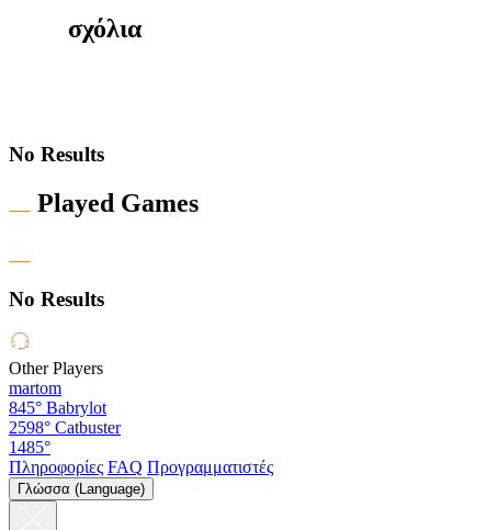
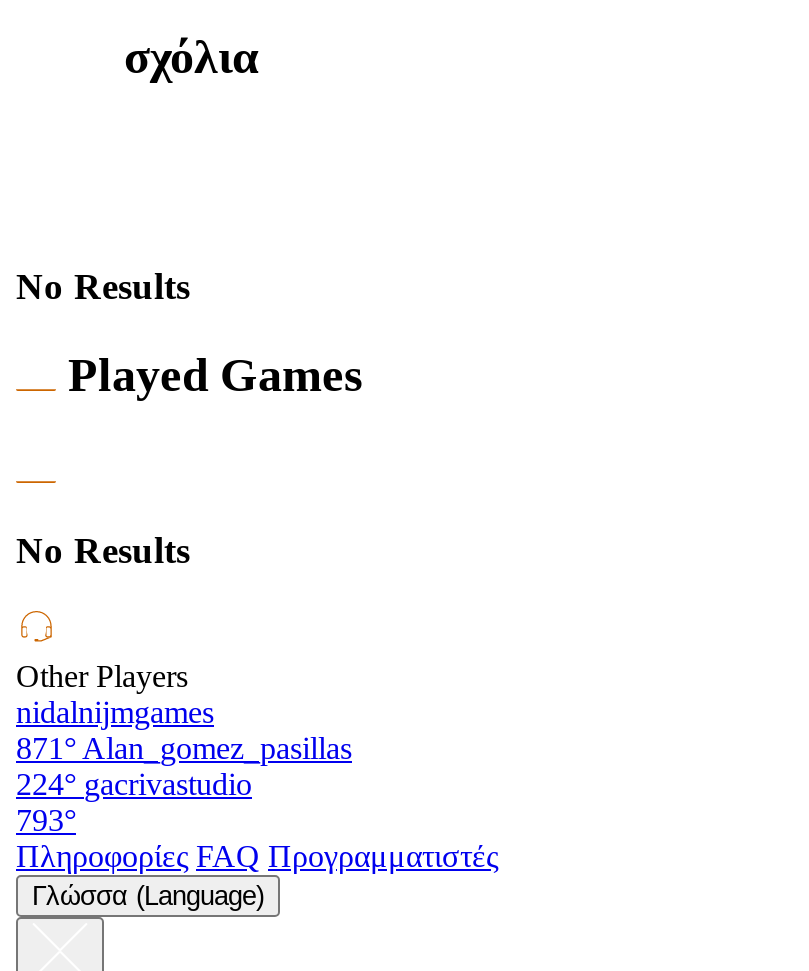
[9,378,121,456] martom | 845° Babrylot | 2598° Catbuster | 1485° -> [16,694,352,836] nidalnijmgames | 871° Alan_gomez_pasillas | 224° gacrivastudio | 793°

